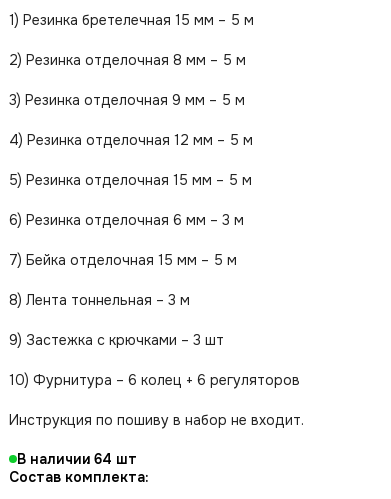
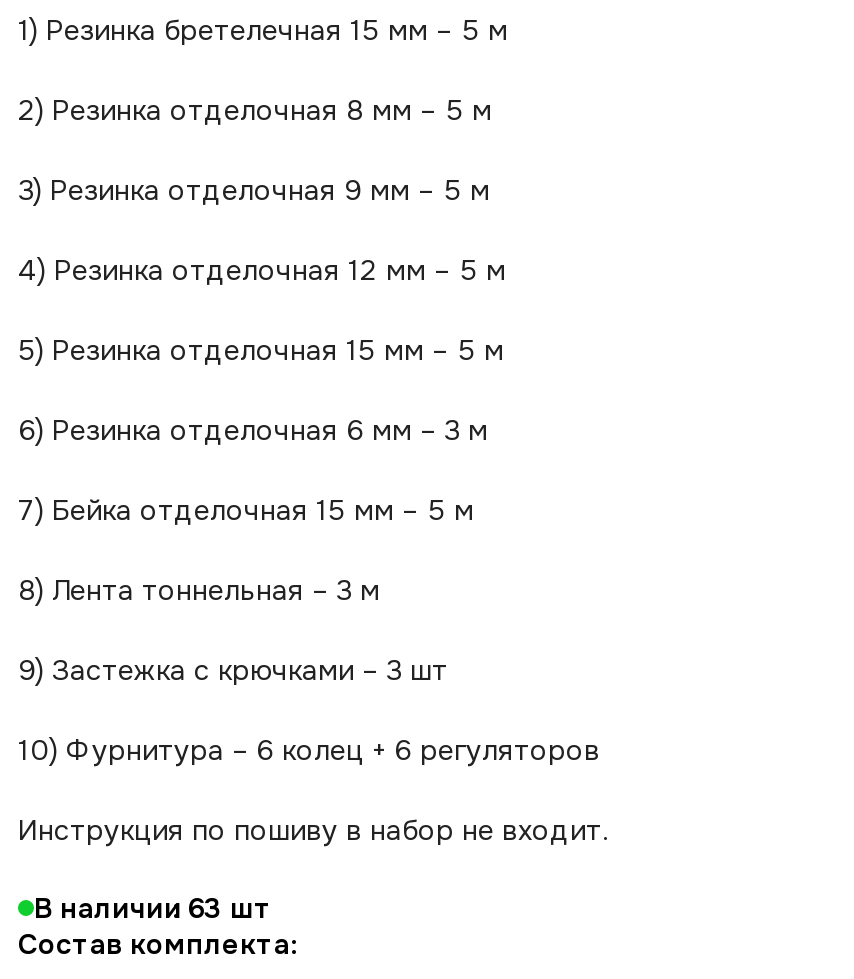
[17,450,112,468] В наличии 64 -> [34,890,222,926] В наличии 63

